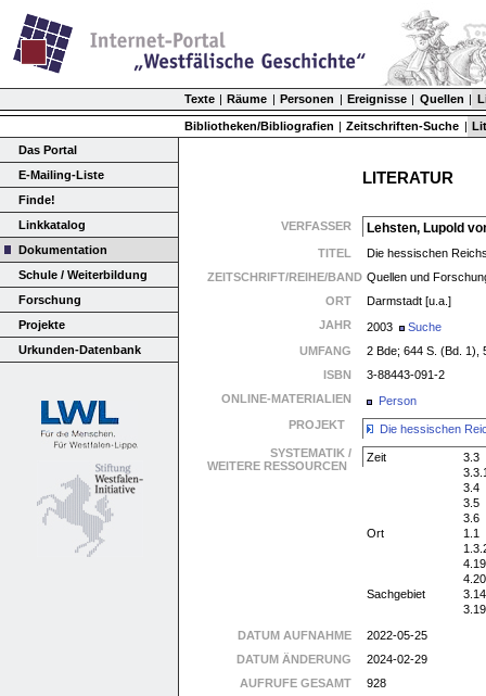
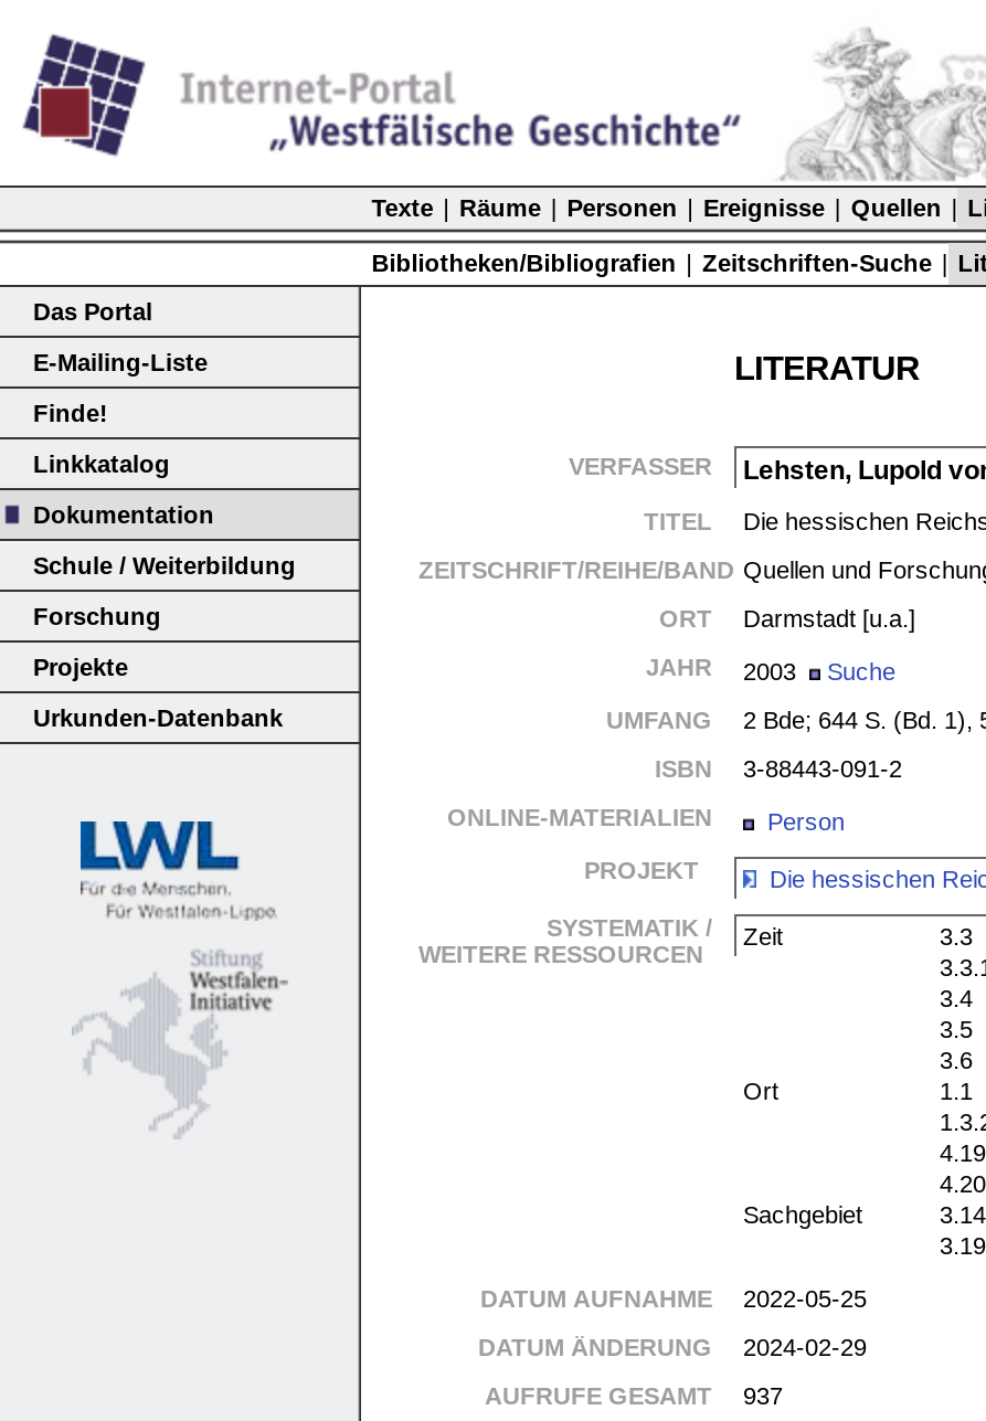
[240,677,386,690] AUFRUFE GESAMT 928 -> [485,1383,783,1409] AUFRUFE GESAMT 937

